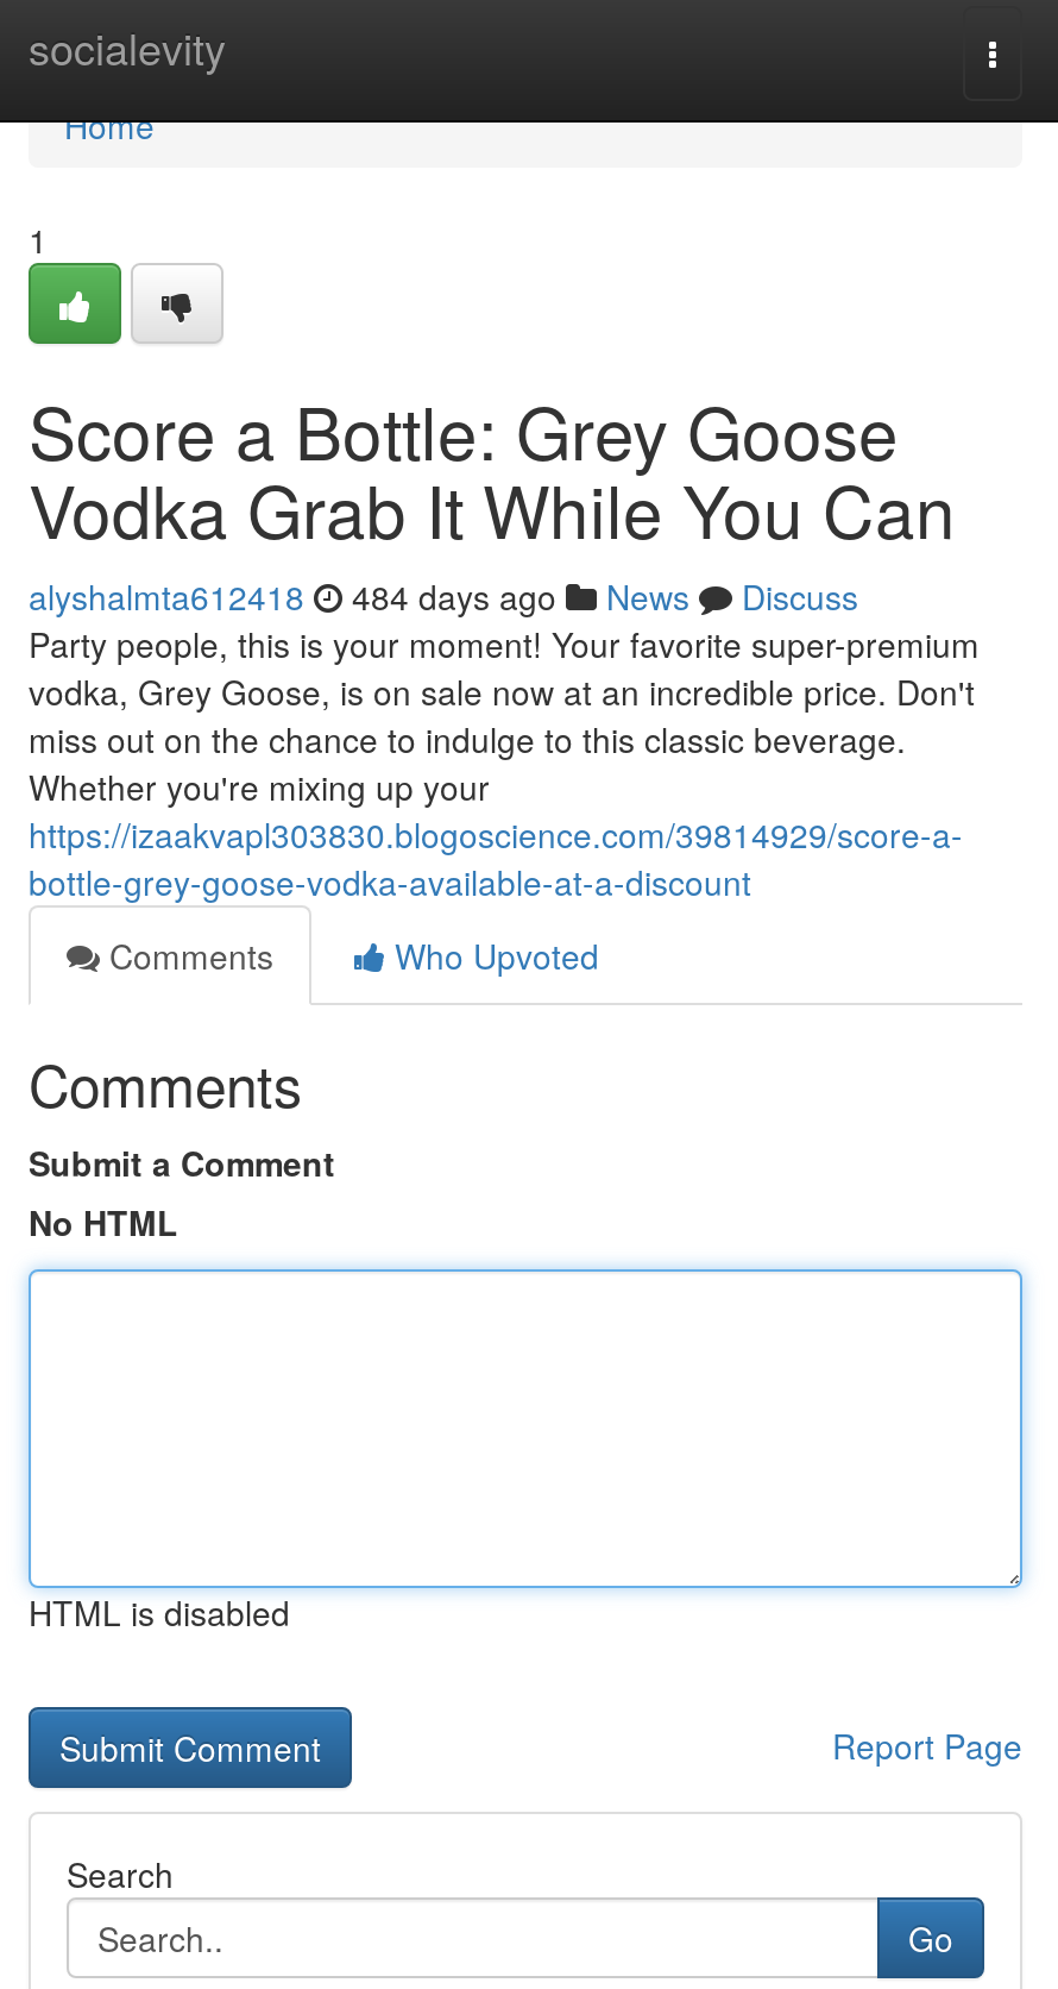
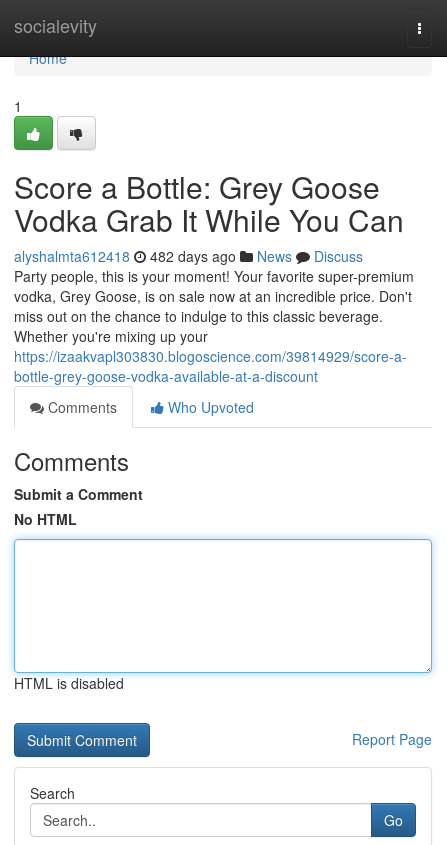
[29,572,858,620] alyshalmta612418 484 days ago News Discuss -> [14,246,363,266] alyshalmta612418 482 days ago News Discuss

